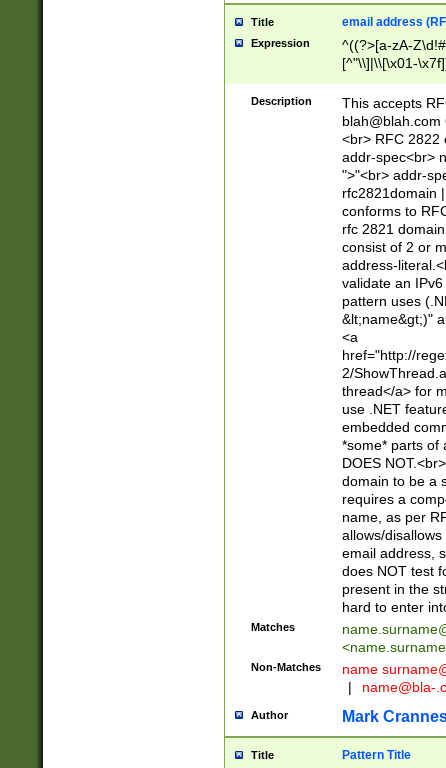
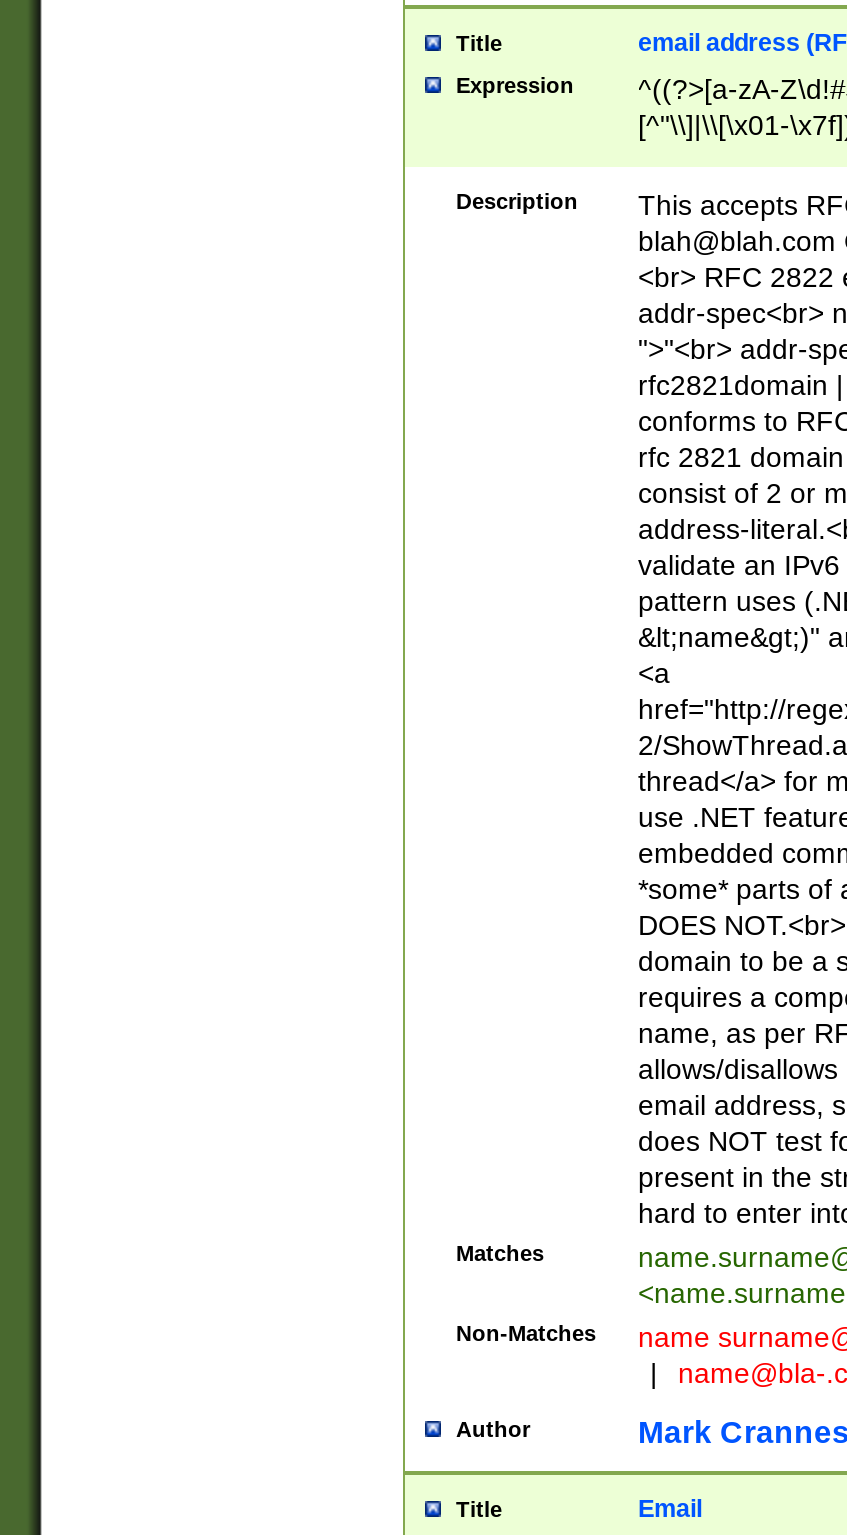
[341,748,410,762] Pattern Title -> [638,1495,702,1523] Email

